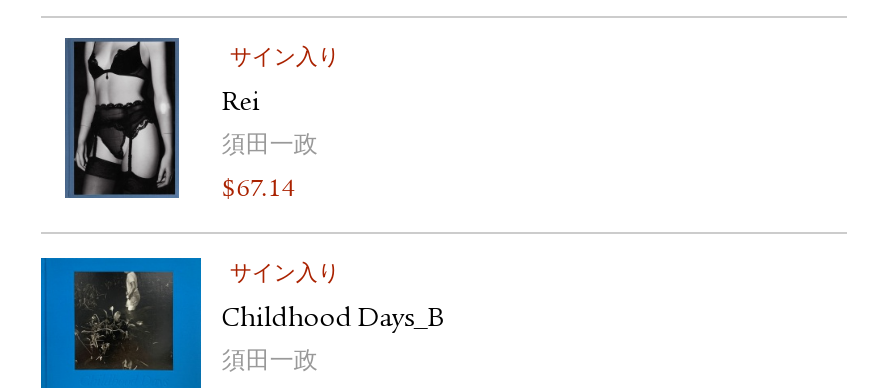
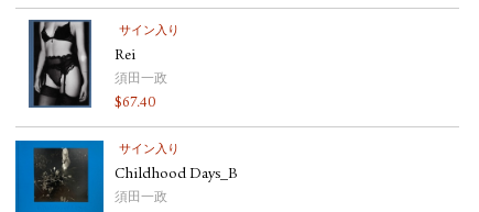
[222,179,296,205] $67.14 -> [115,97,156,111] $67.40

